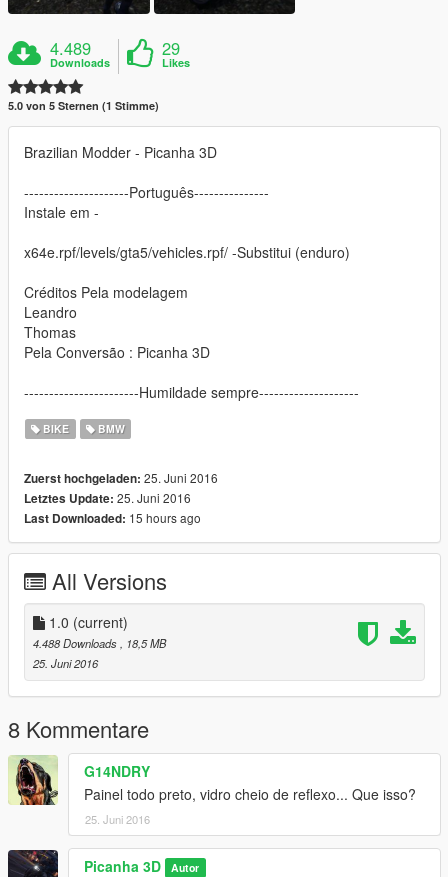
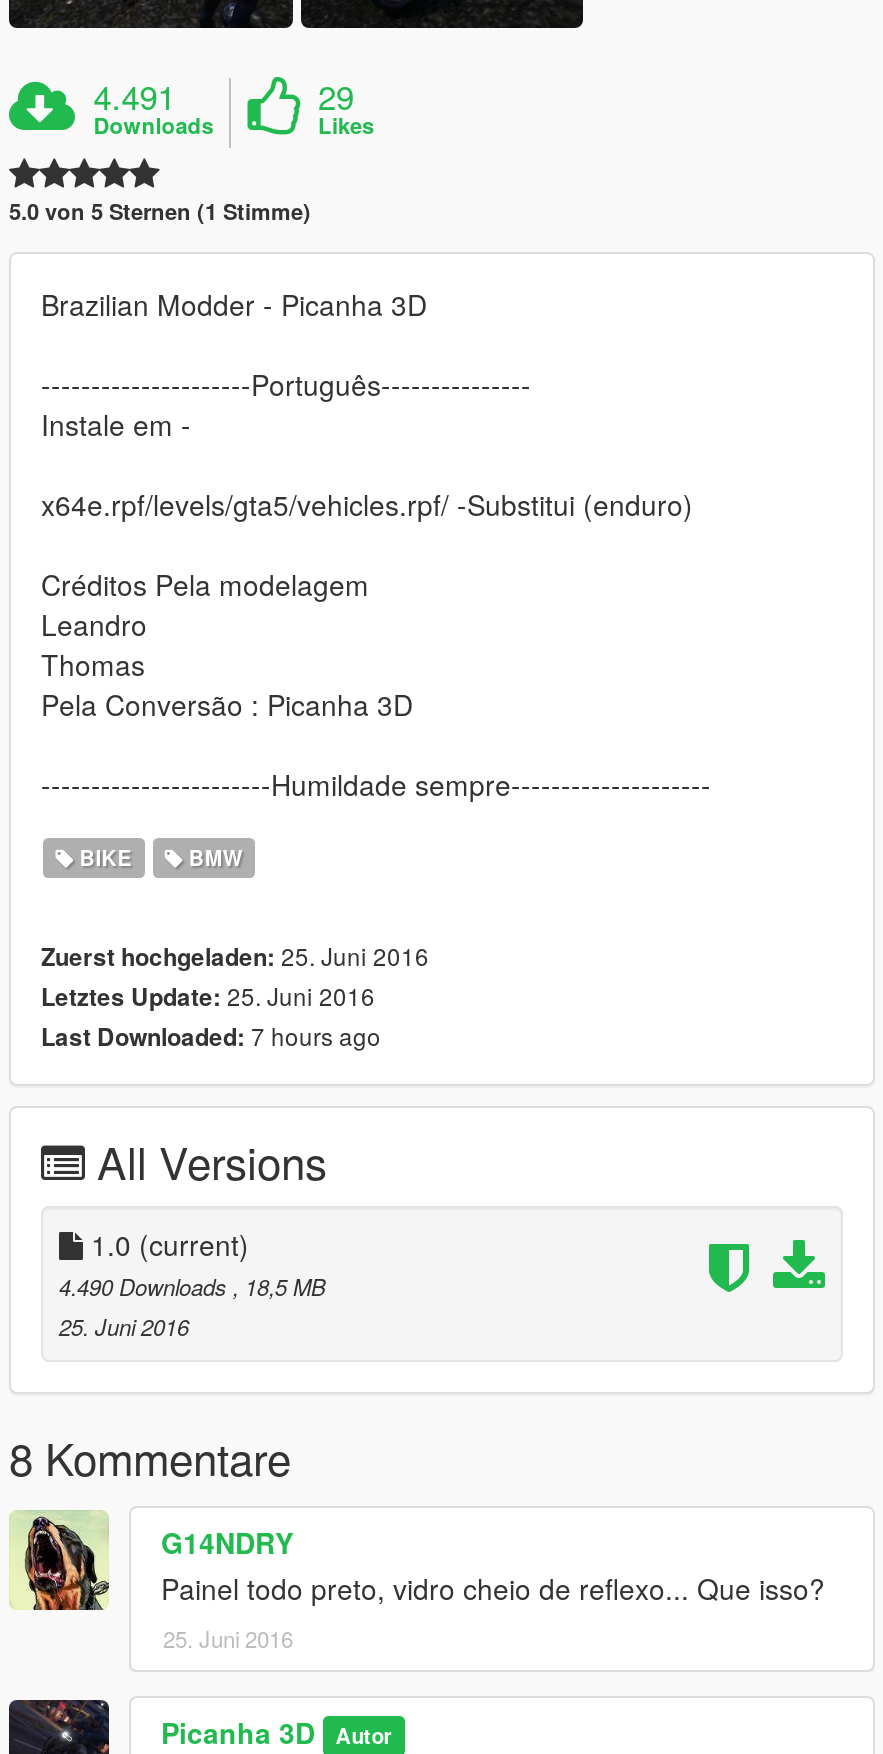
[50,36,91,60] 4.489 -> [93,72,175,120] 4.491
[24,509,201,527] Last Downloaded: 15 hours ago -> [41,1018,381,1054] Last Downloaded: 7 hours ago
[33,635,166,651] 4.488 Downloads, 18,5 MB -> [59,1270,325,1302] 4.490 Downloads, 18,5 MB

